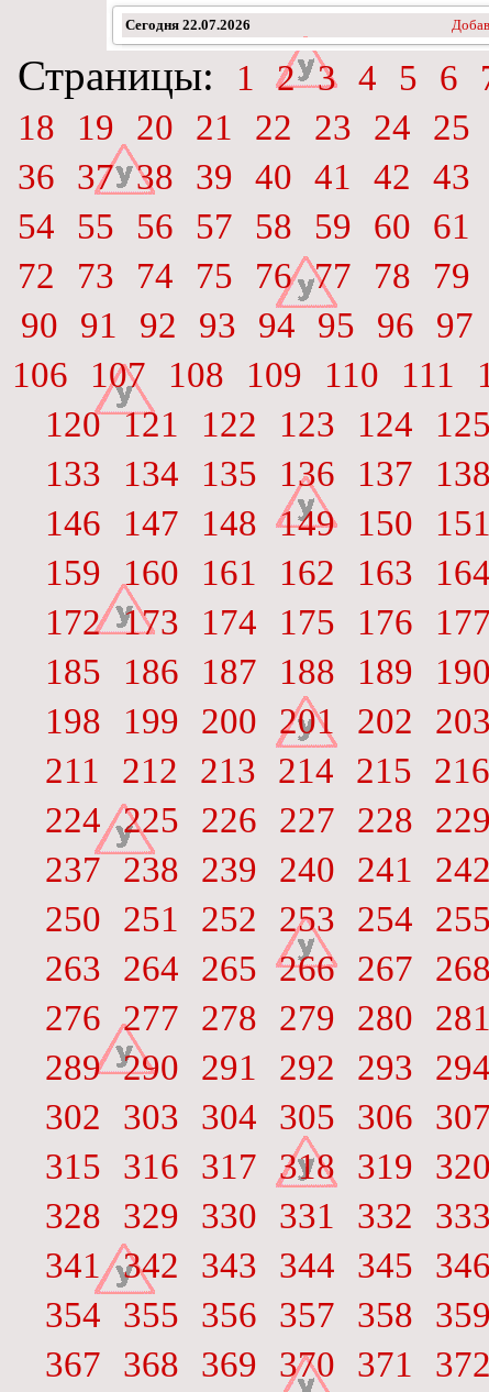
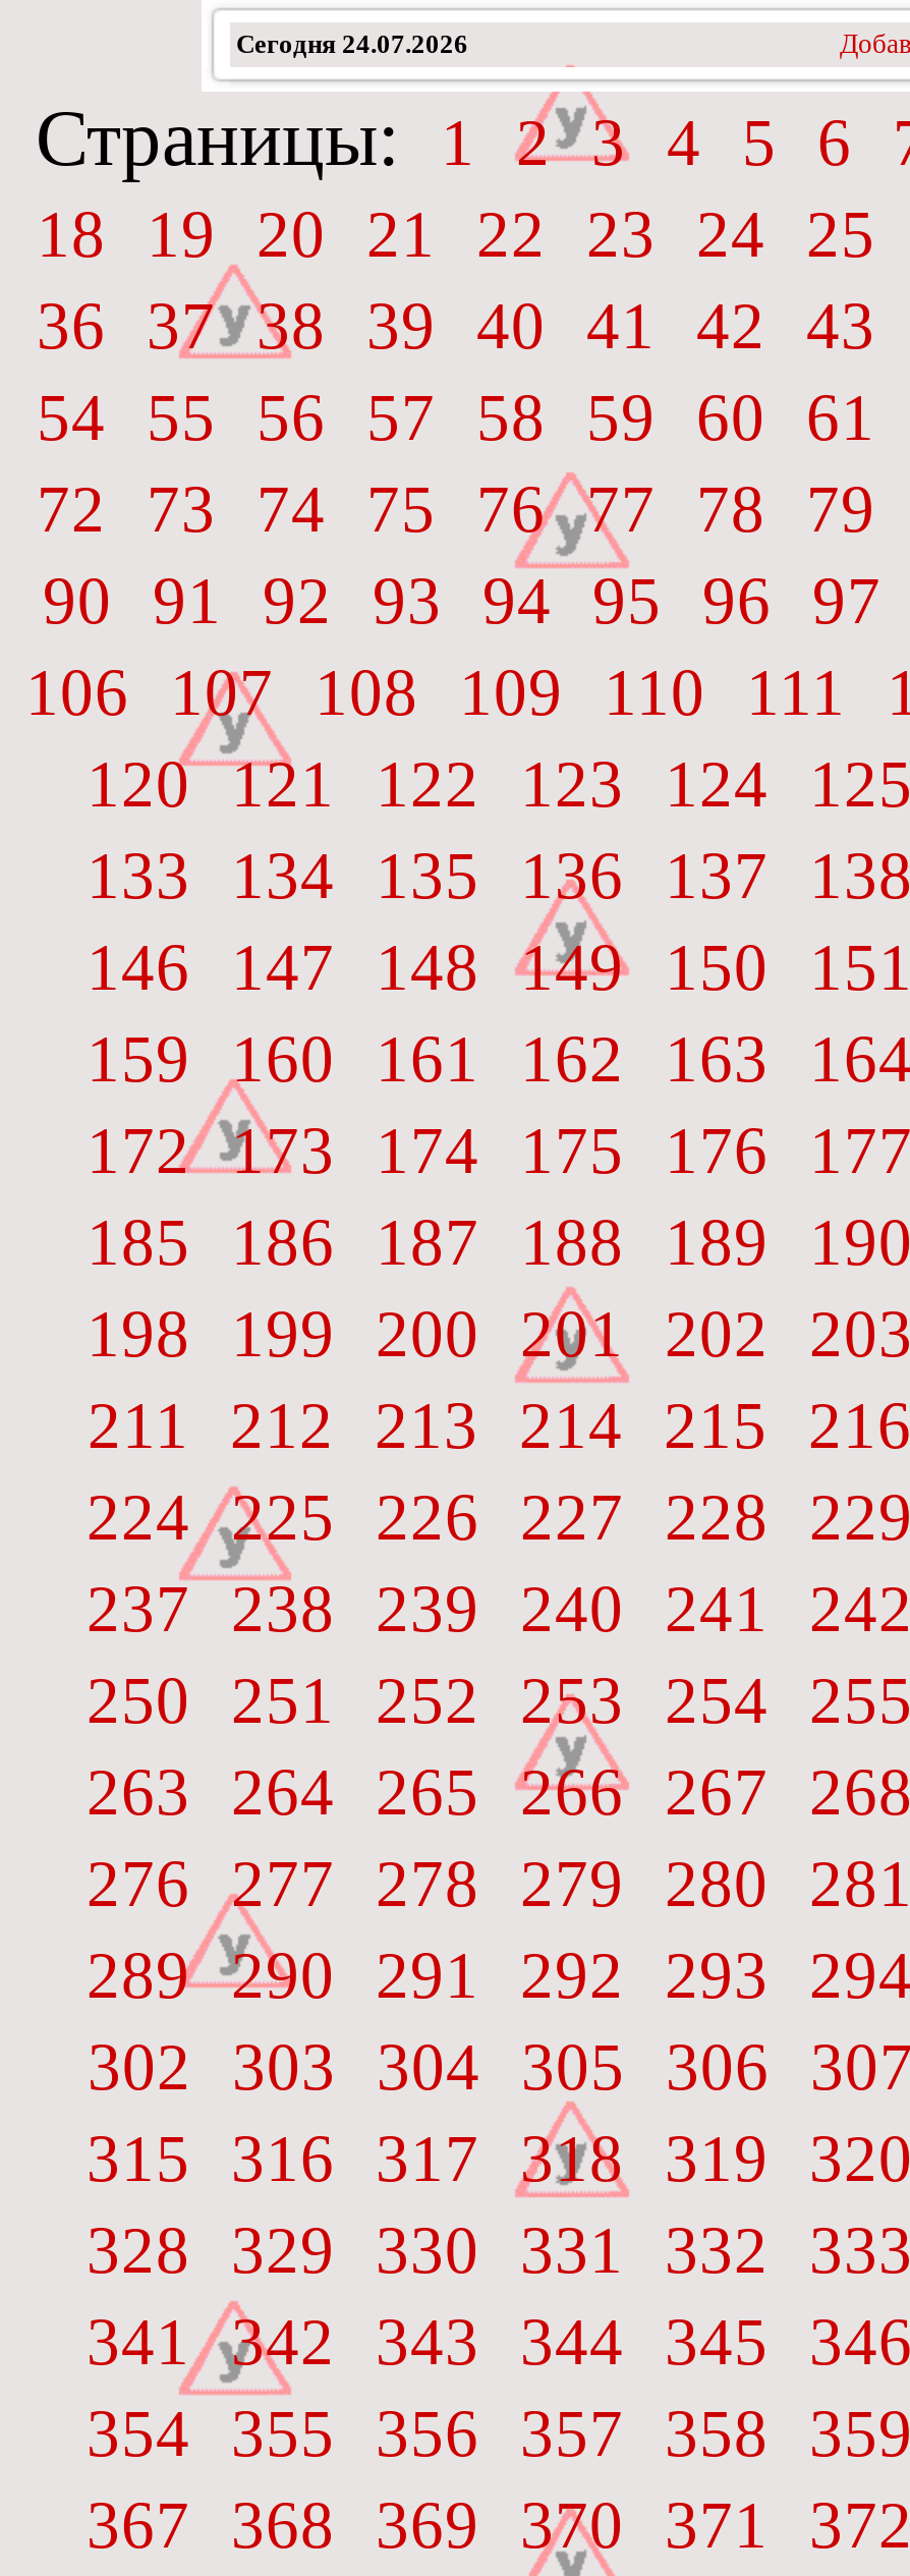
[125,16,251,33] Сегодня 22.07.2026 -> [236,29,468,59] Сегодня 24.07.2026

